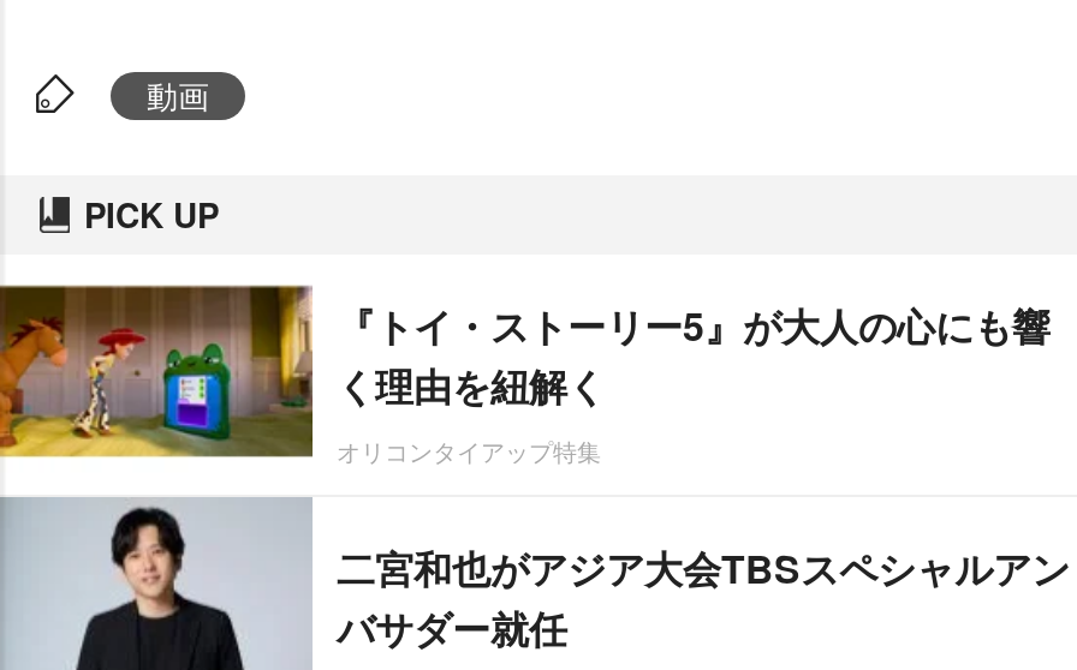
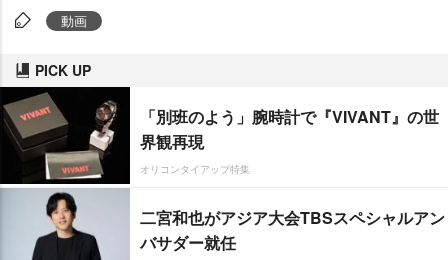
[7,255,1051,487] [image] | 『トイ・ストーリー5』が大人の心にも響 | く理由を紐解く -> [3,86,439,185] [image] | 「別班のよう」腕時計で『VIVANT』の世 | 界観再現

